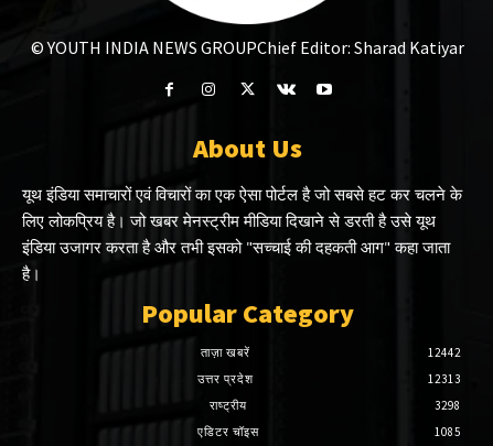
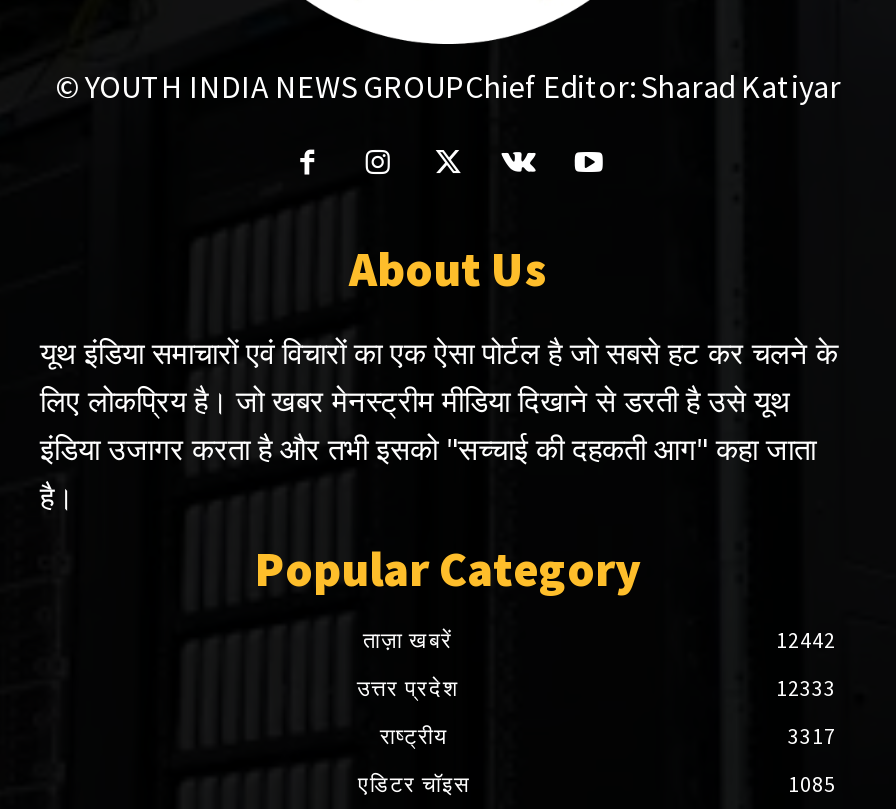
[428,371,461,386] 12313 -> [776,674,836,702] 12333
[435,397,461,413] 3298 -> [788,722,836,750] 3317

